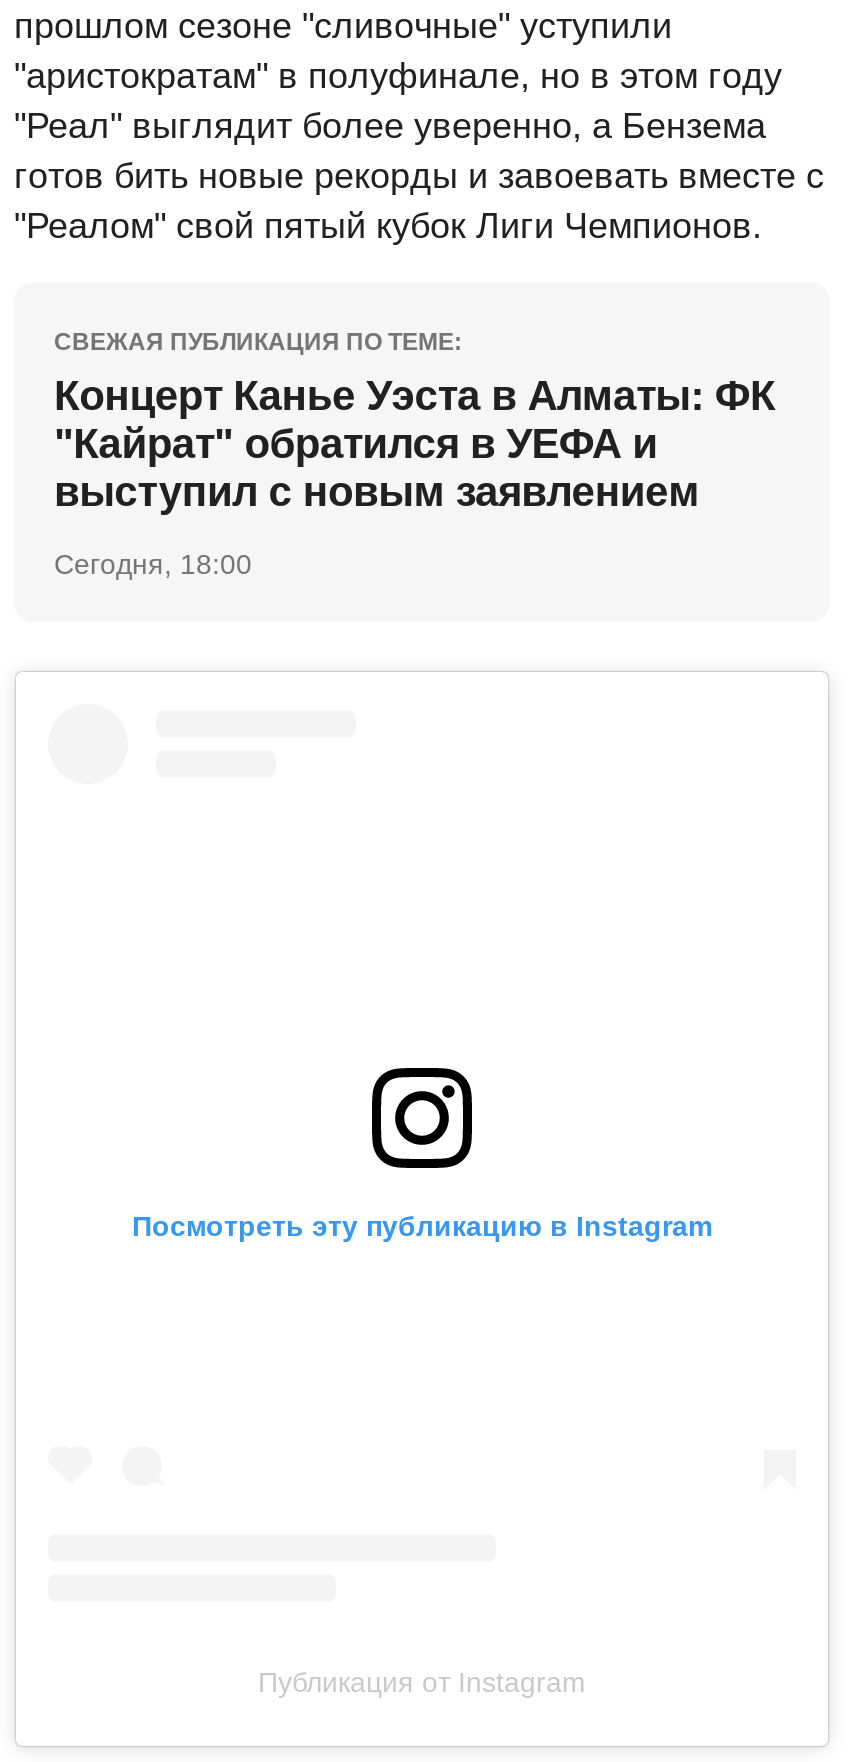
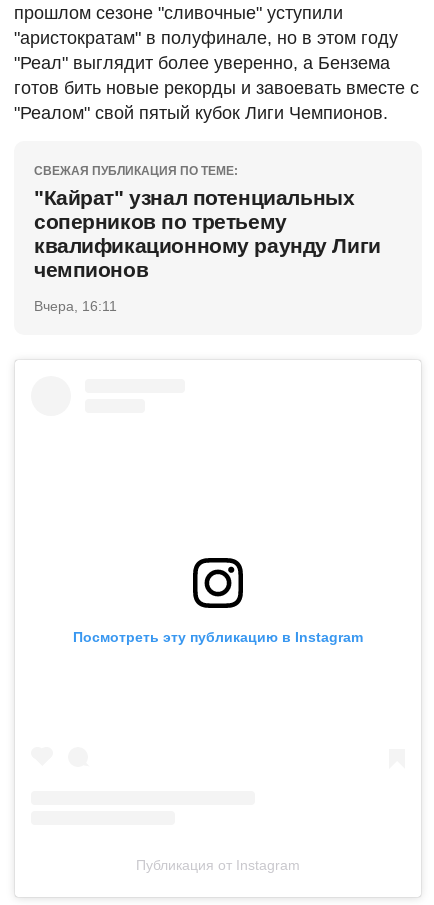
[54,372,775,514] Концерт Канье Уэста в Алматы: ФК | "Кайрат" обратился в УЕФА и | выступил с новым заявлением -> [34,186,381,281] "Кайрат" узнал потенциальных | соперников по третьему | квалификационному раунду Лиги | чемпионов
[54,548,252,580] Сегодня, 18:00 -> [34,298,117,314] Вчера, 16:11

